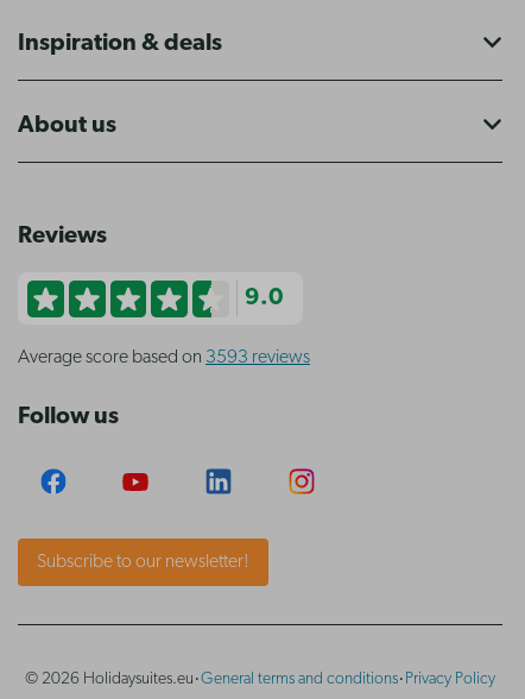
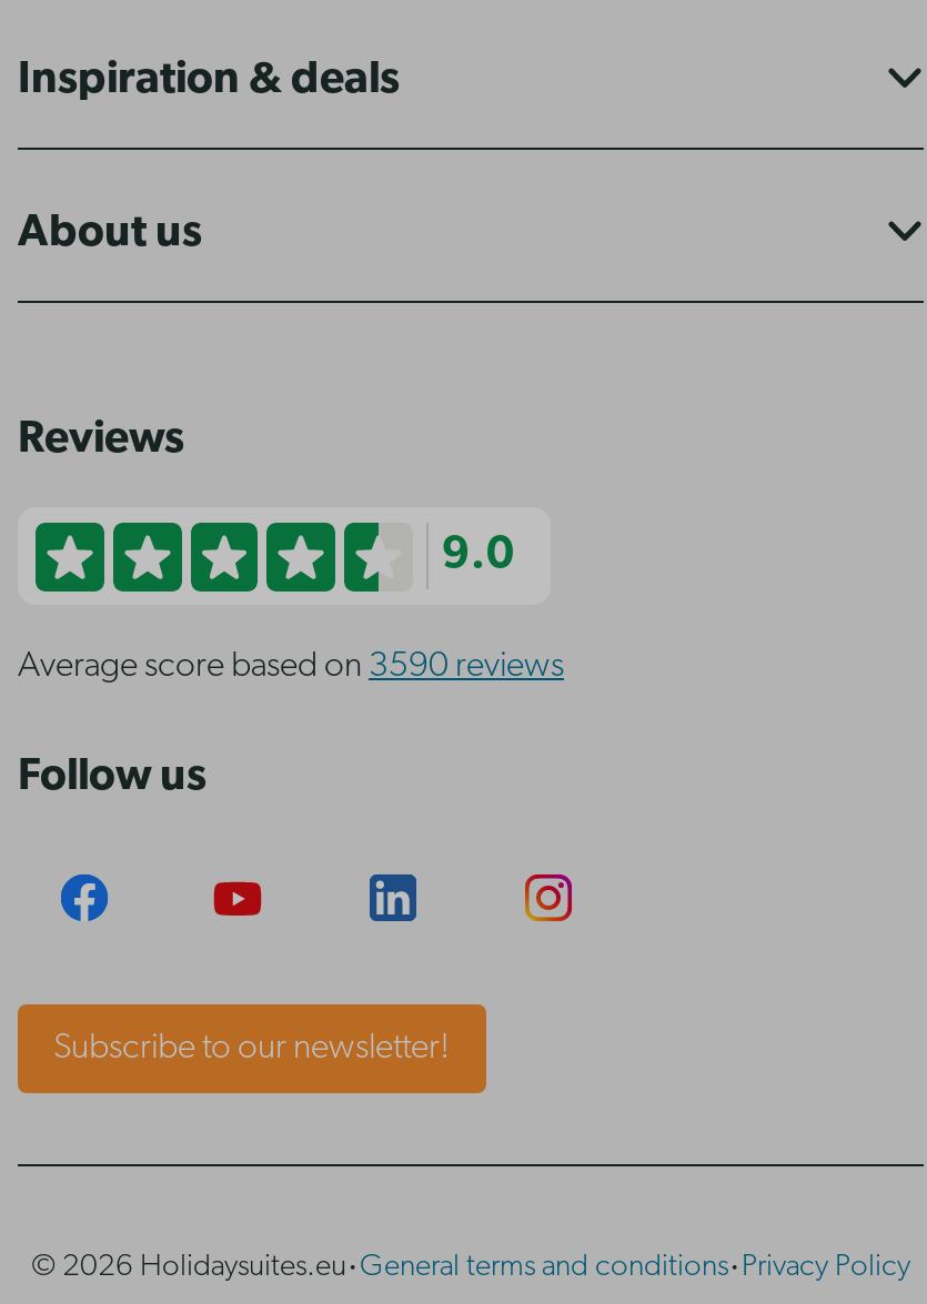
[18,349,310,368] Average score based on 3593 reviews -> [18,650,564,686] Average score based on 3590 reviews

